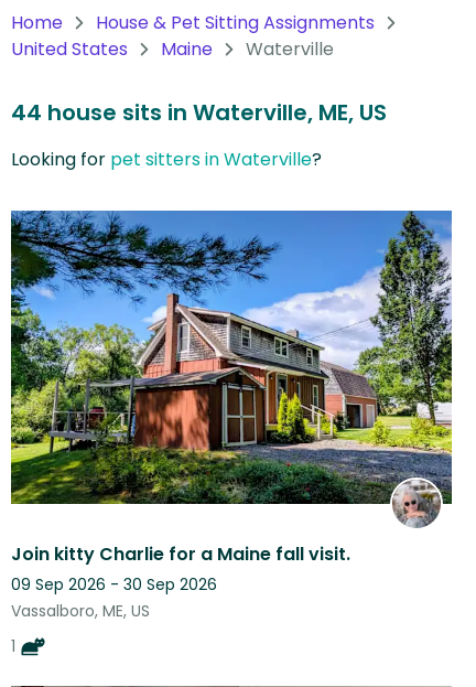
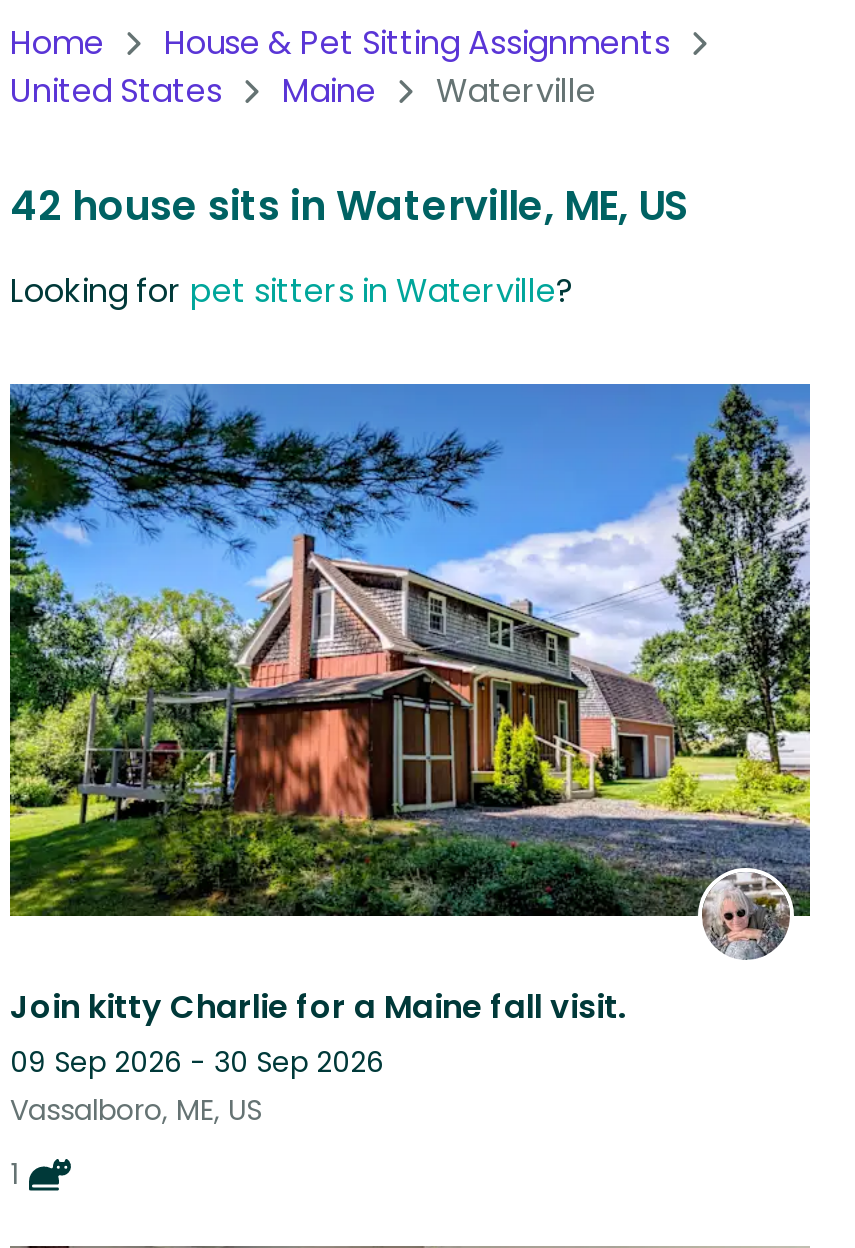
[11,97,387,128] 44 house sits in Waterville, ME, US -> [10,178,688,234] 42 house sits in Waterville, ME, US

